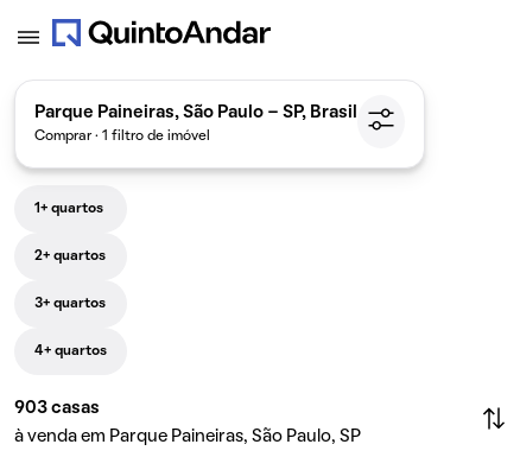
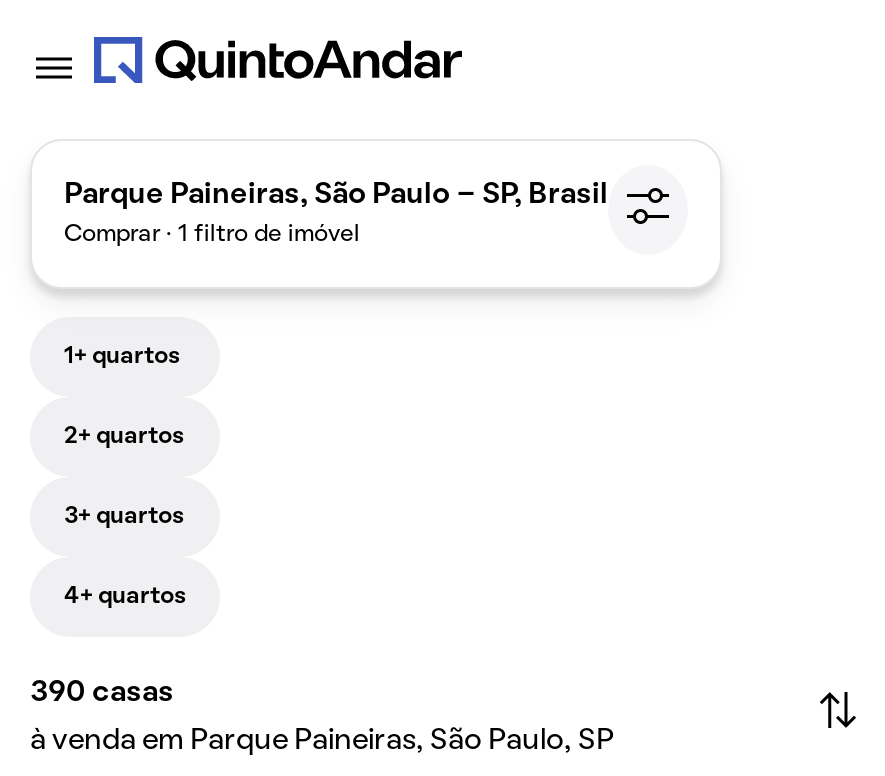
[14,400,100,417] 903 casas -> [30,679,174,707] 390 casas

